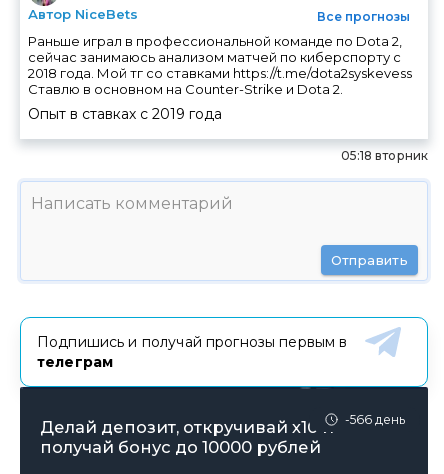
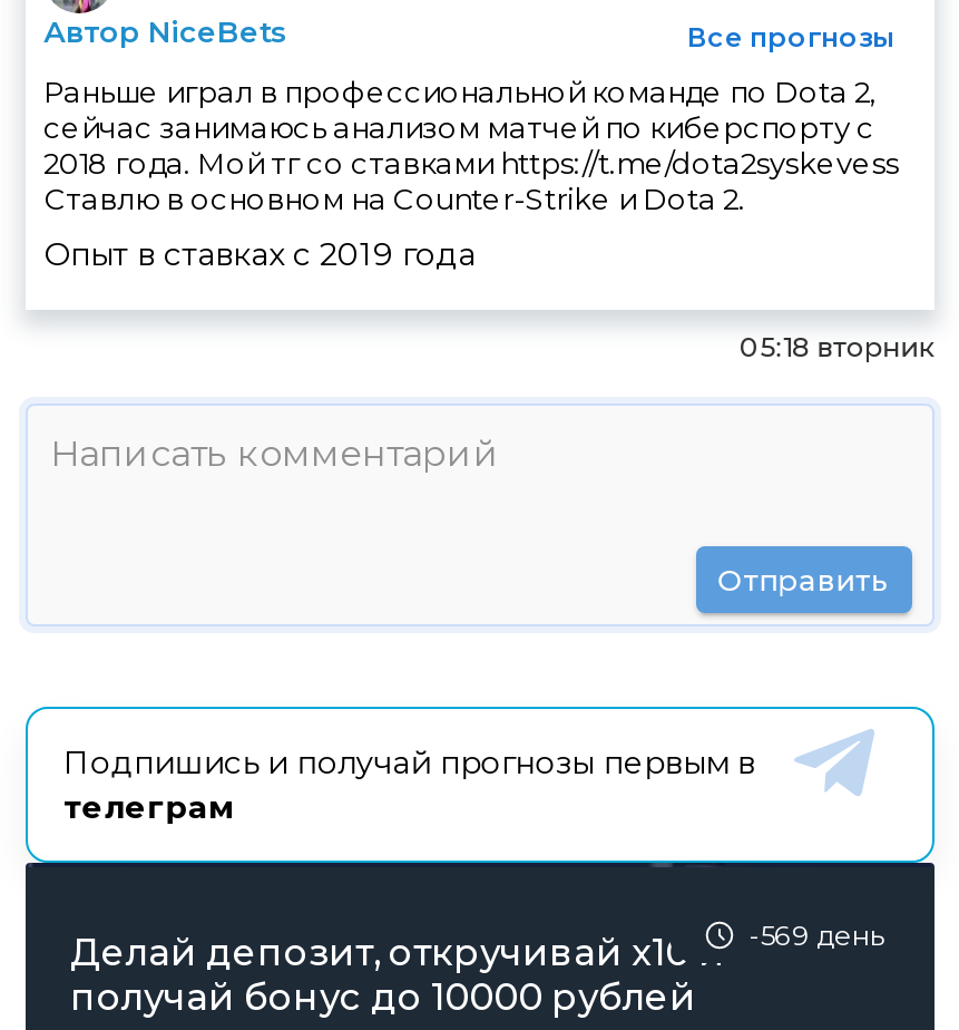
[345,412,405,427] -566 день -> [750,919,883,952] -569 день

